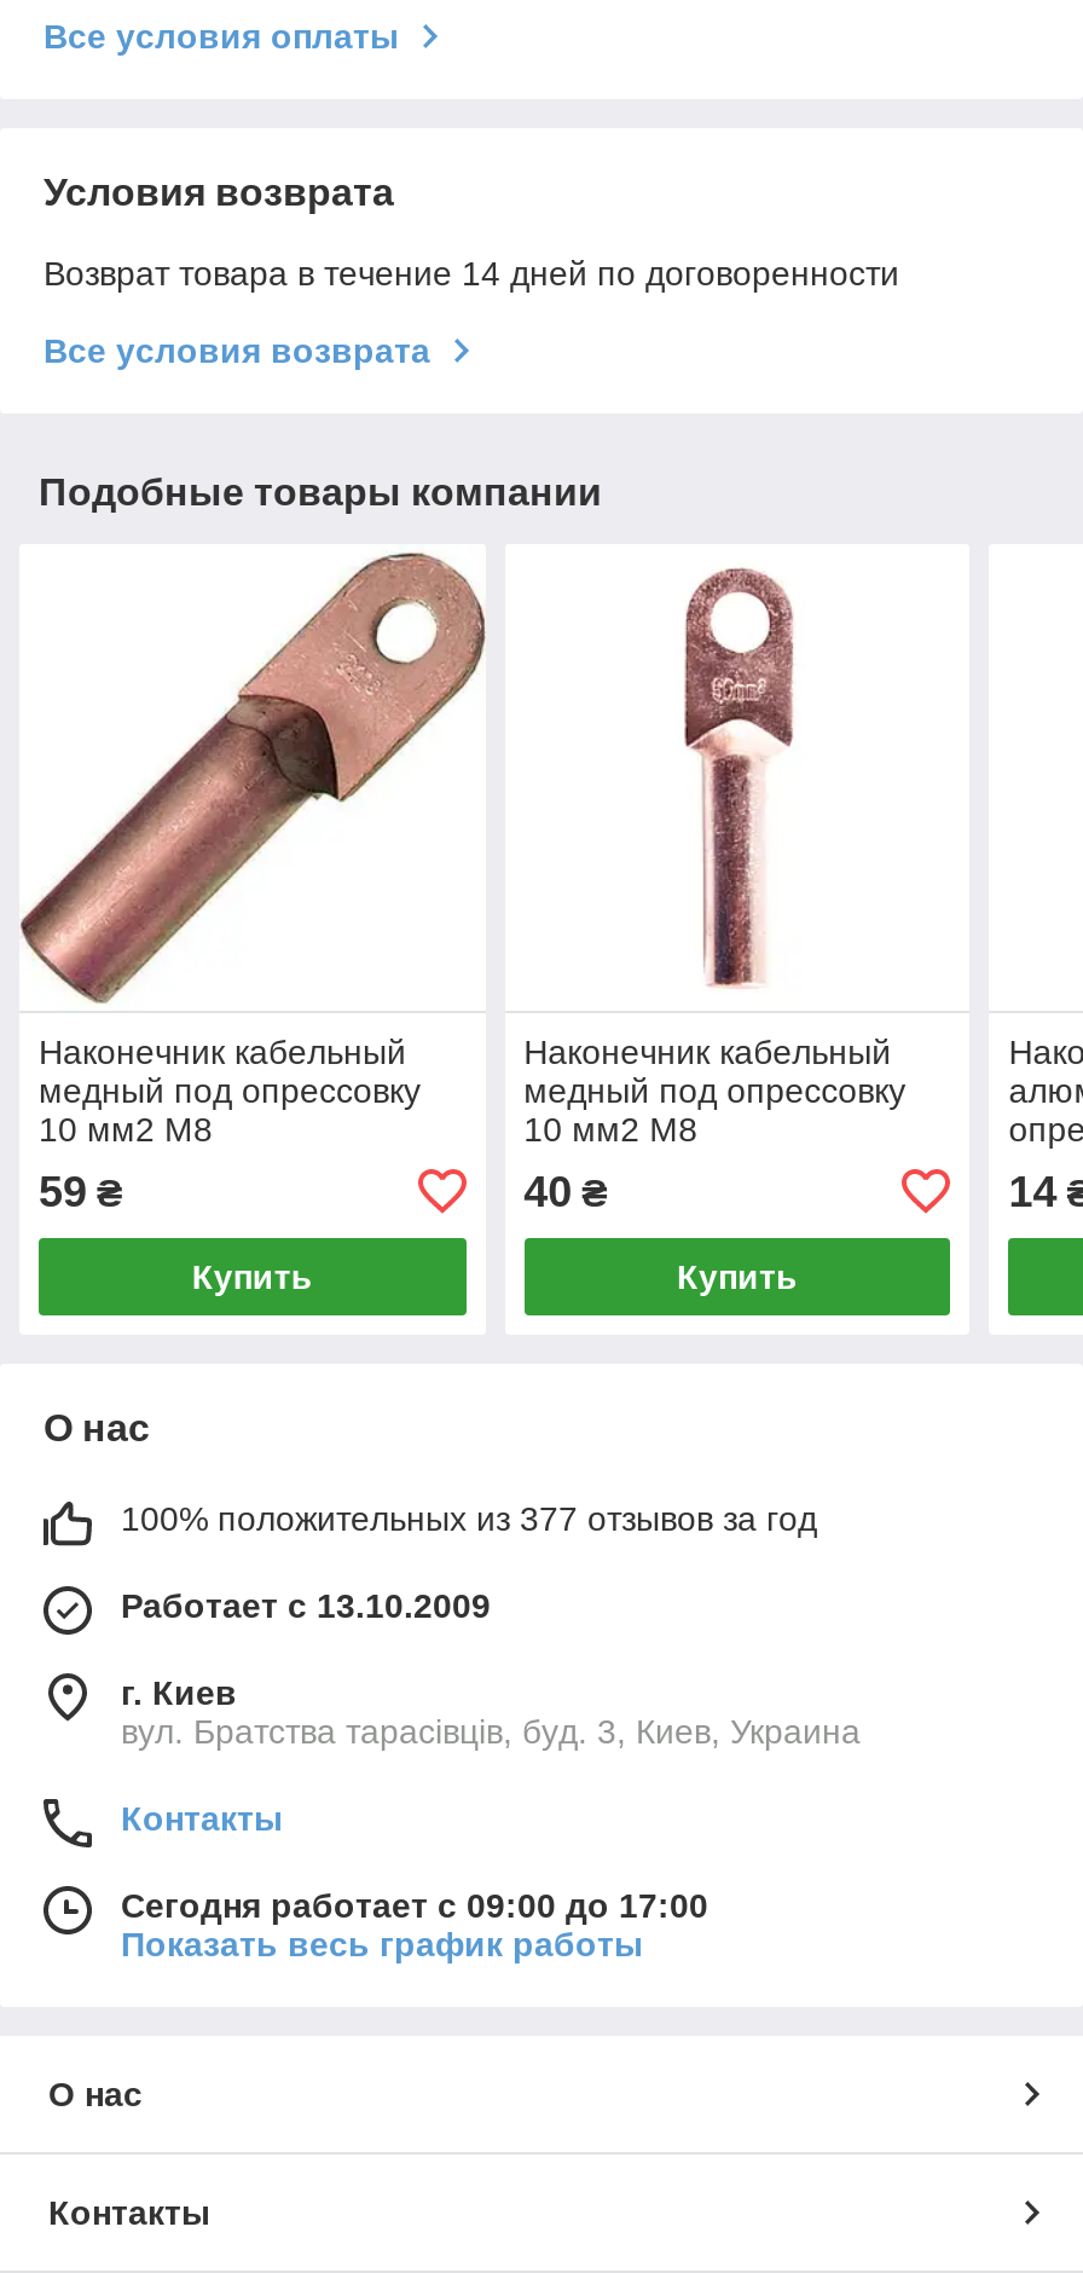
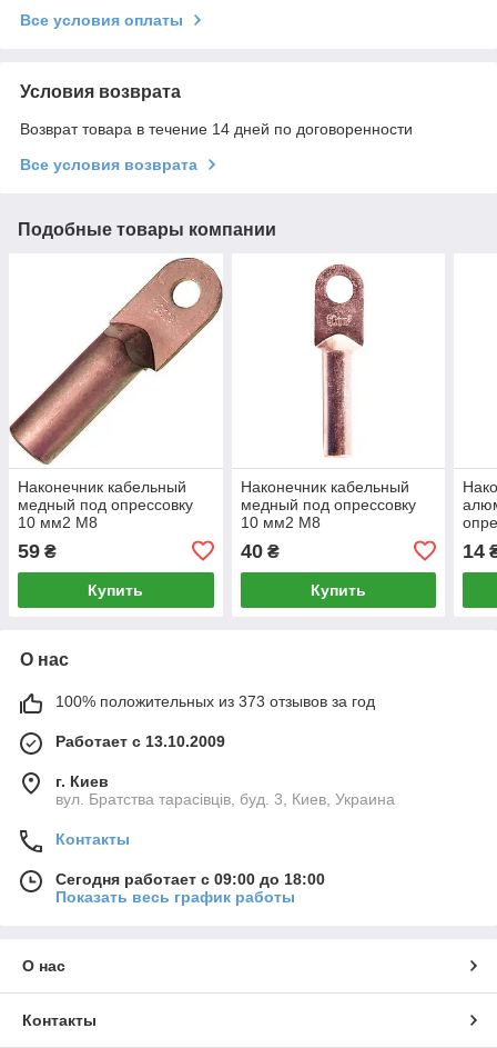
[121,1499,817,1537] 100% положительных из 377 отзывов за год -> [55,692,375,710] 100% положительных из 373 отзывов за год
[121,1886,708,1924] Сегодня работает с 09:00 до 17:00 -> [55,870,325,888] Сегодня работает с 09:00 до 18:00

